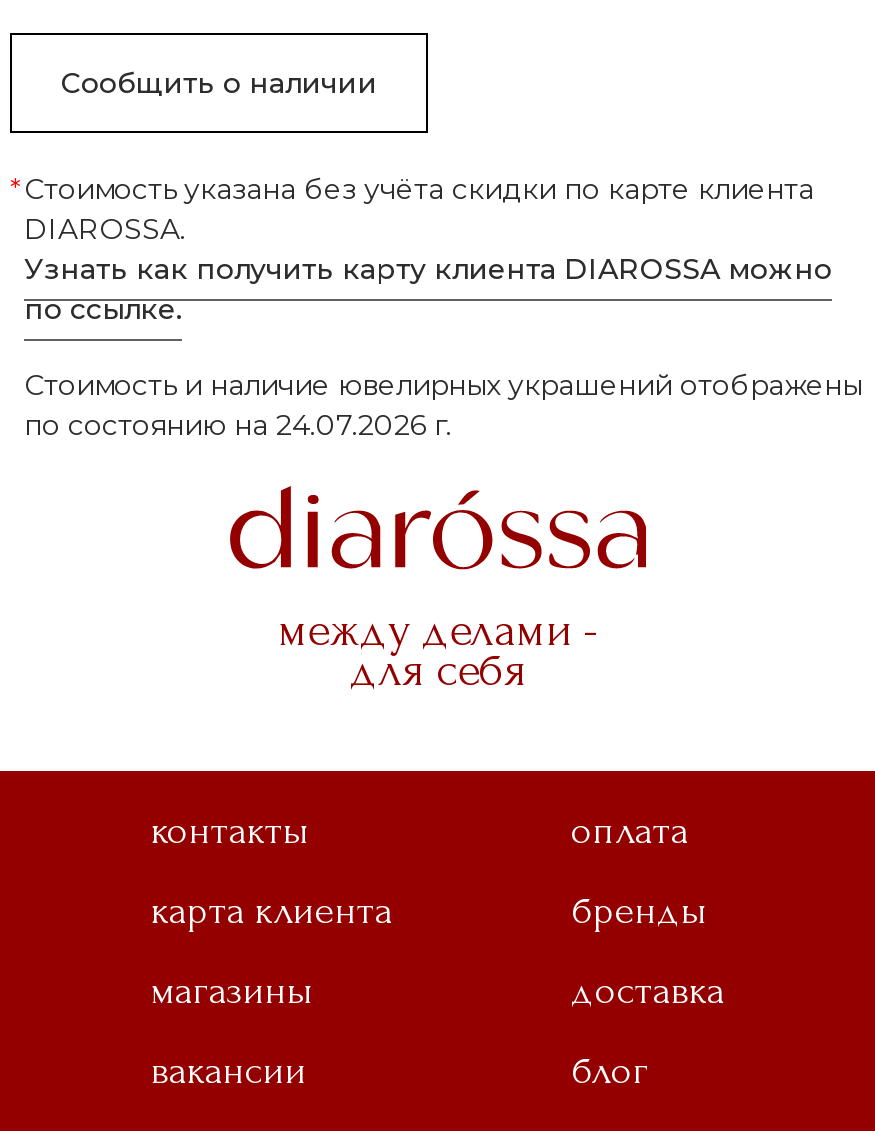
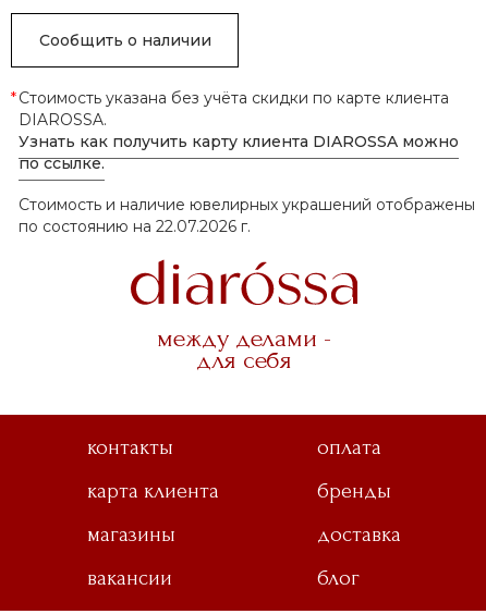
[24,408,452,444] по состоянию на 24.07.2026 г. -> [19,217,251,237] по состоянию на 22.07.2026 г.

